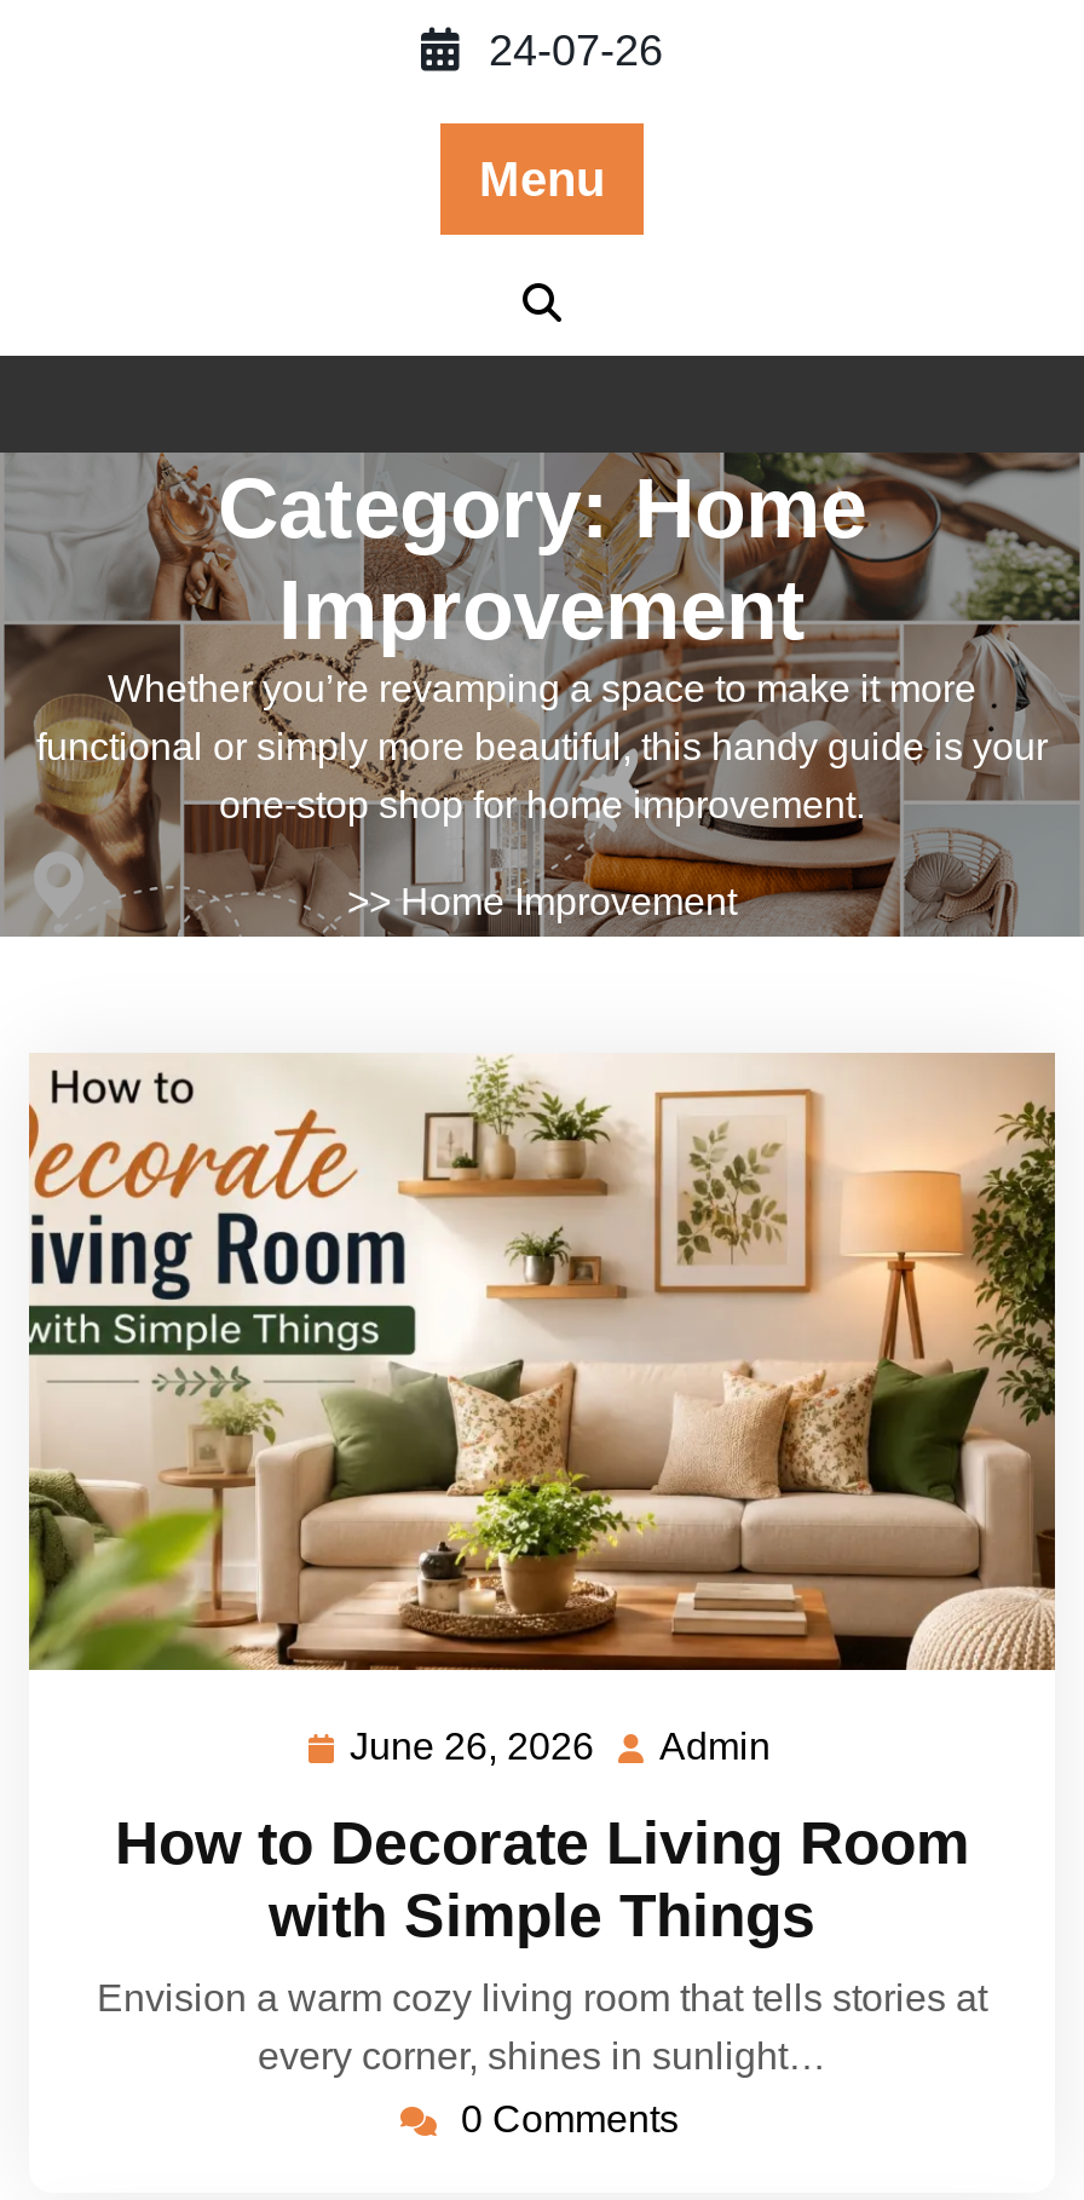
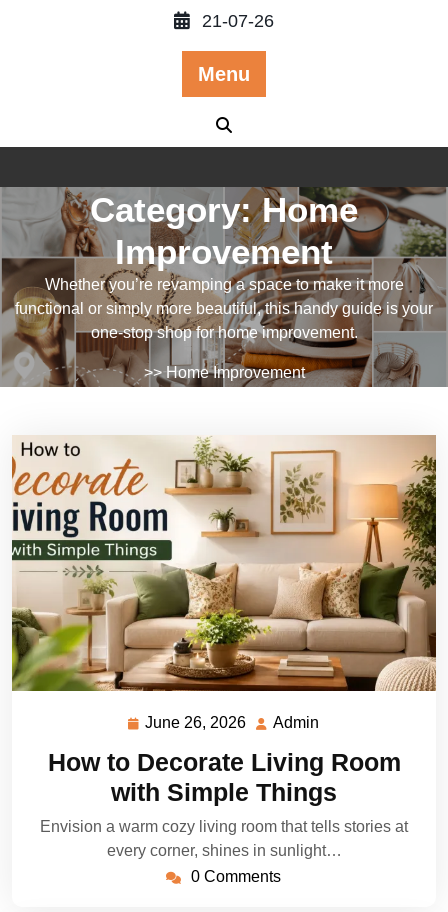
[489,27,663,75] 24-07-26 -> [202,11,274,31] 21-07-26

